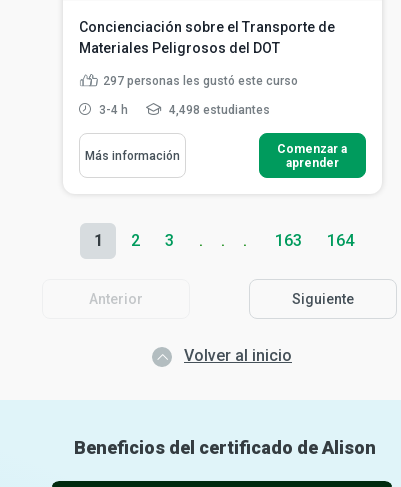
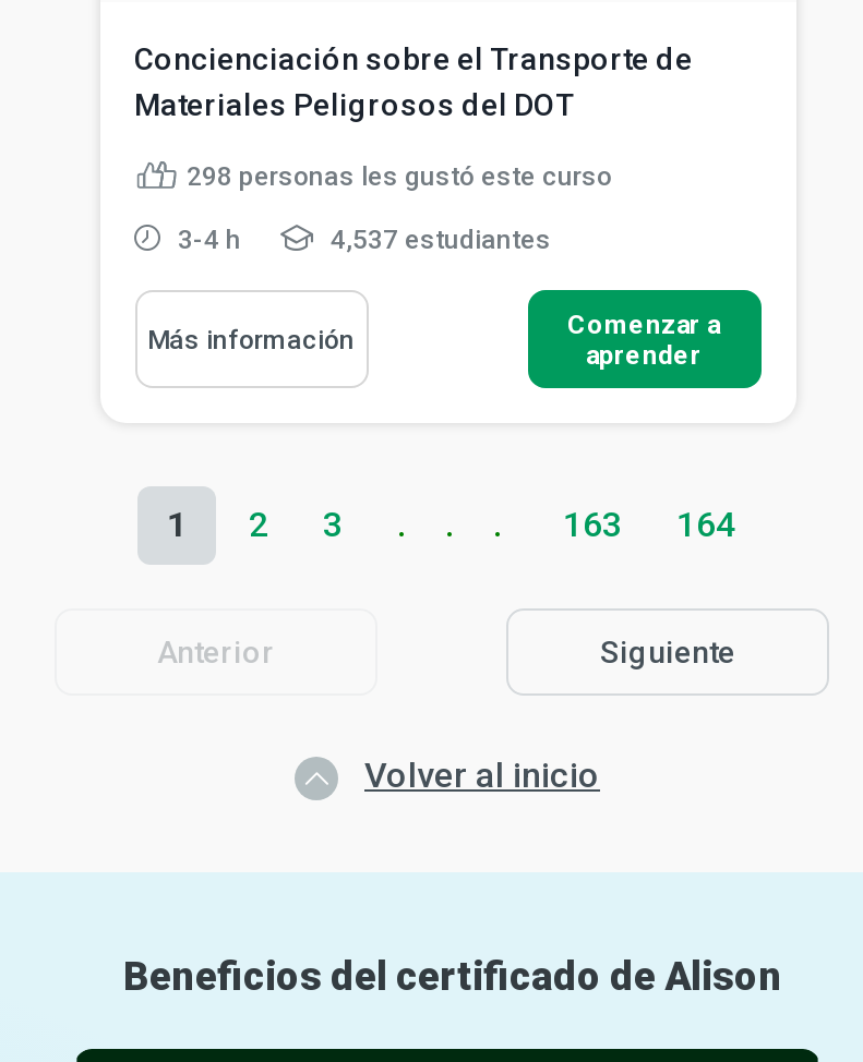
[102,74,297,88] 297 personas les gustó este curso -> [187,162,612,192] 298 personas les gustó este curso
[165,103,269,117] 4,498 estudiantes -> [324,225,551,255] 4,537 estudiantes

